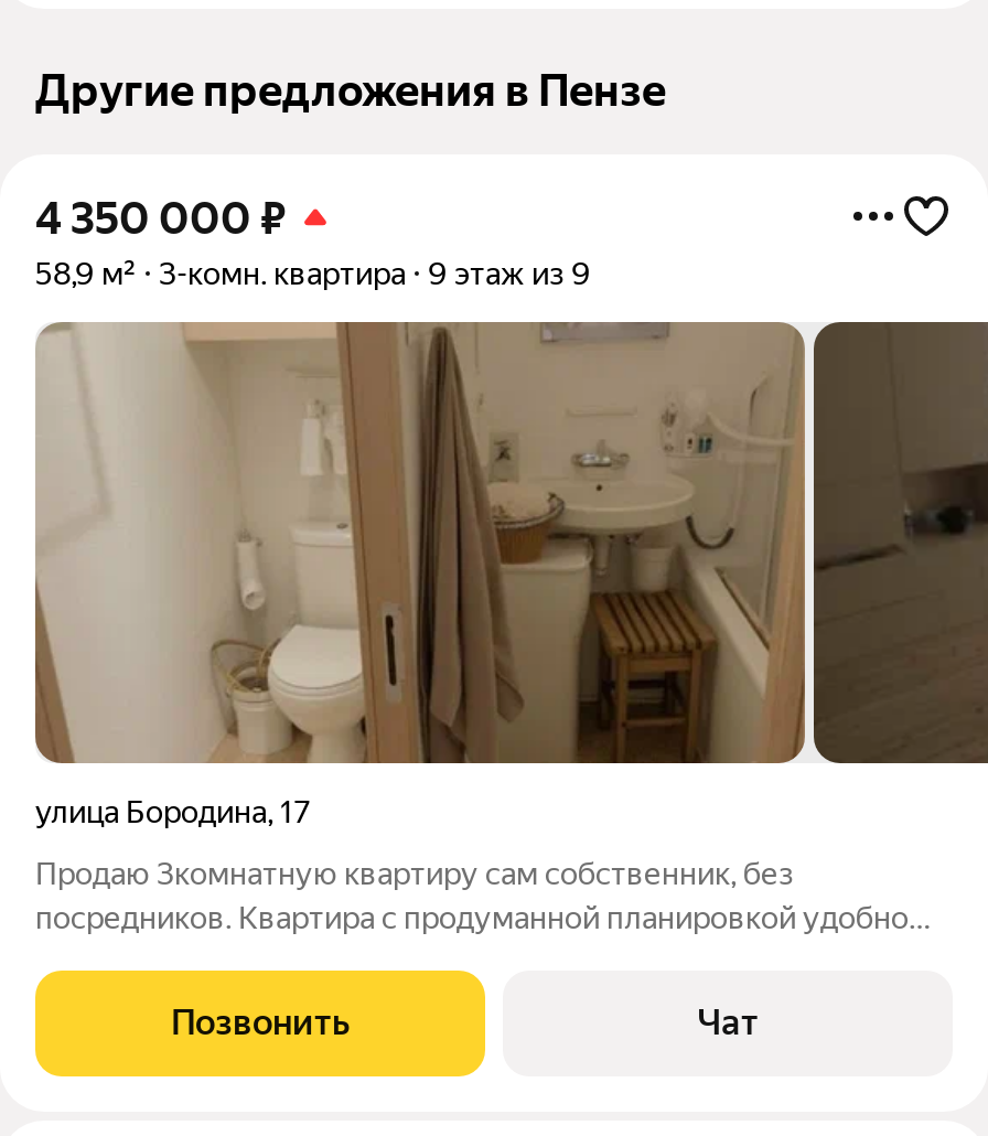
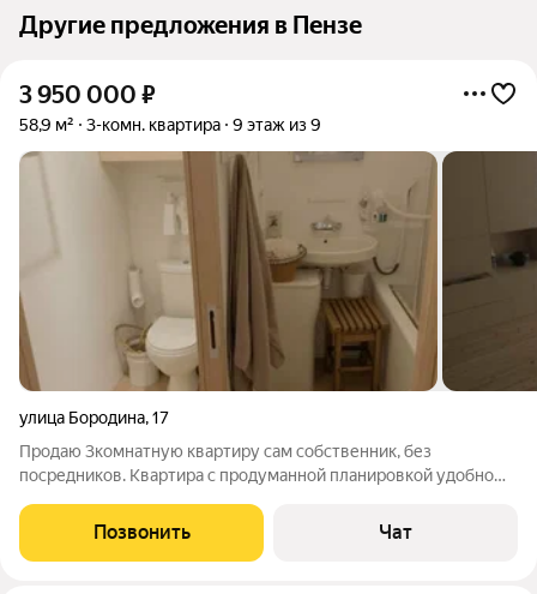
[35,192,287,245] 4 350 000 ₽ -> [19,81,156,109] 3 950 000 ₽

